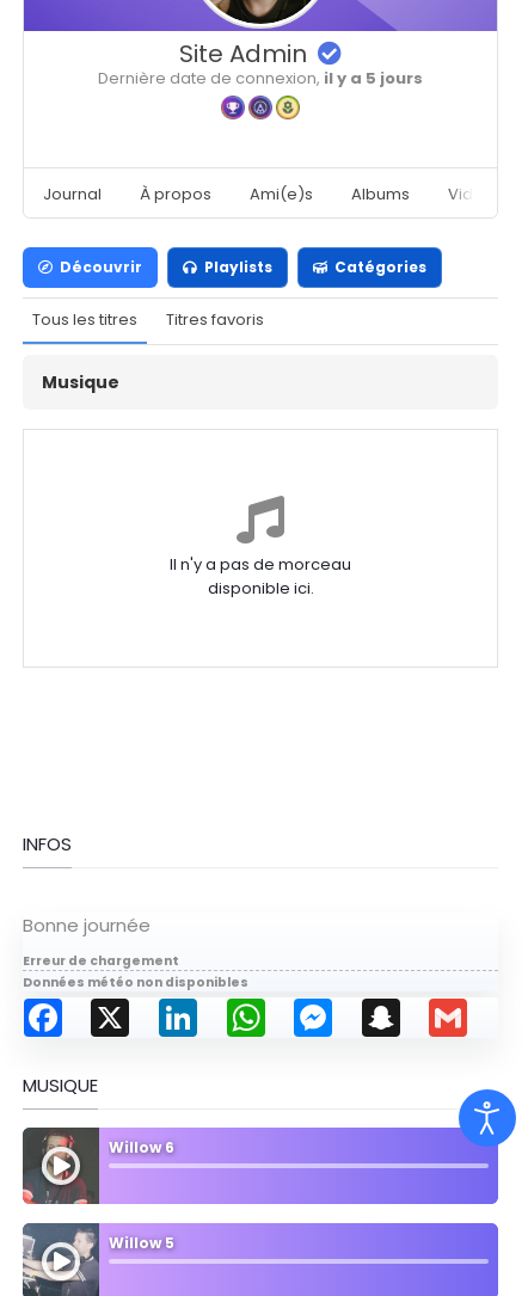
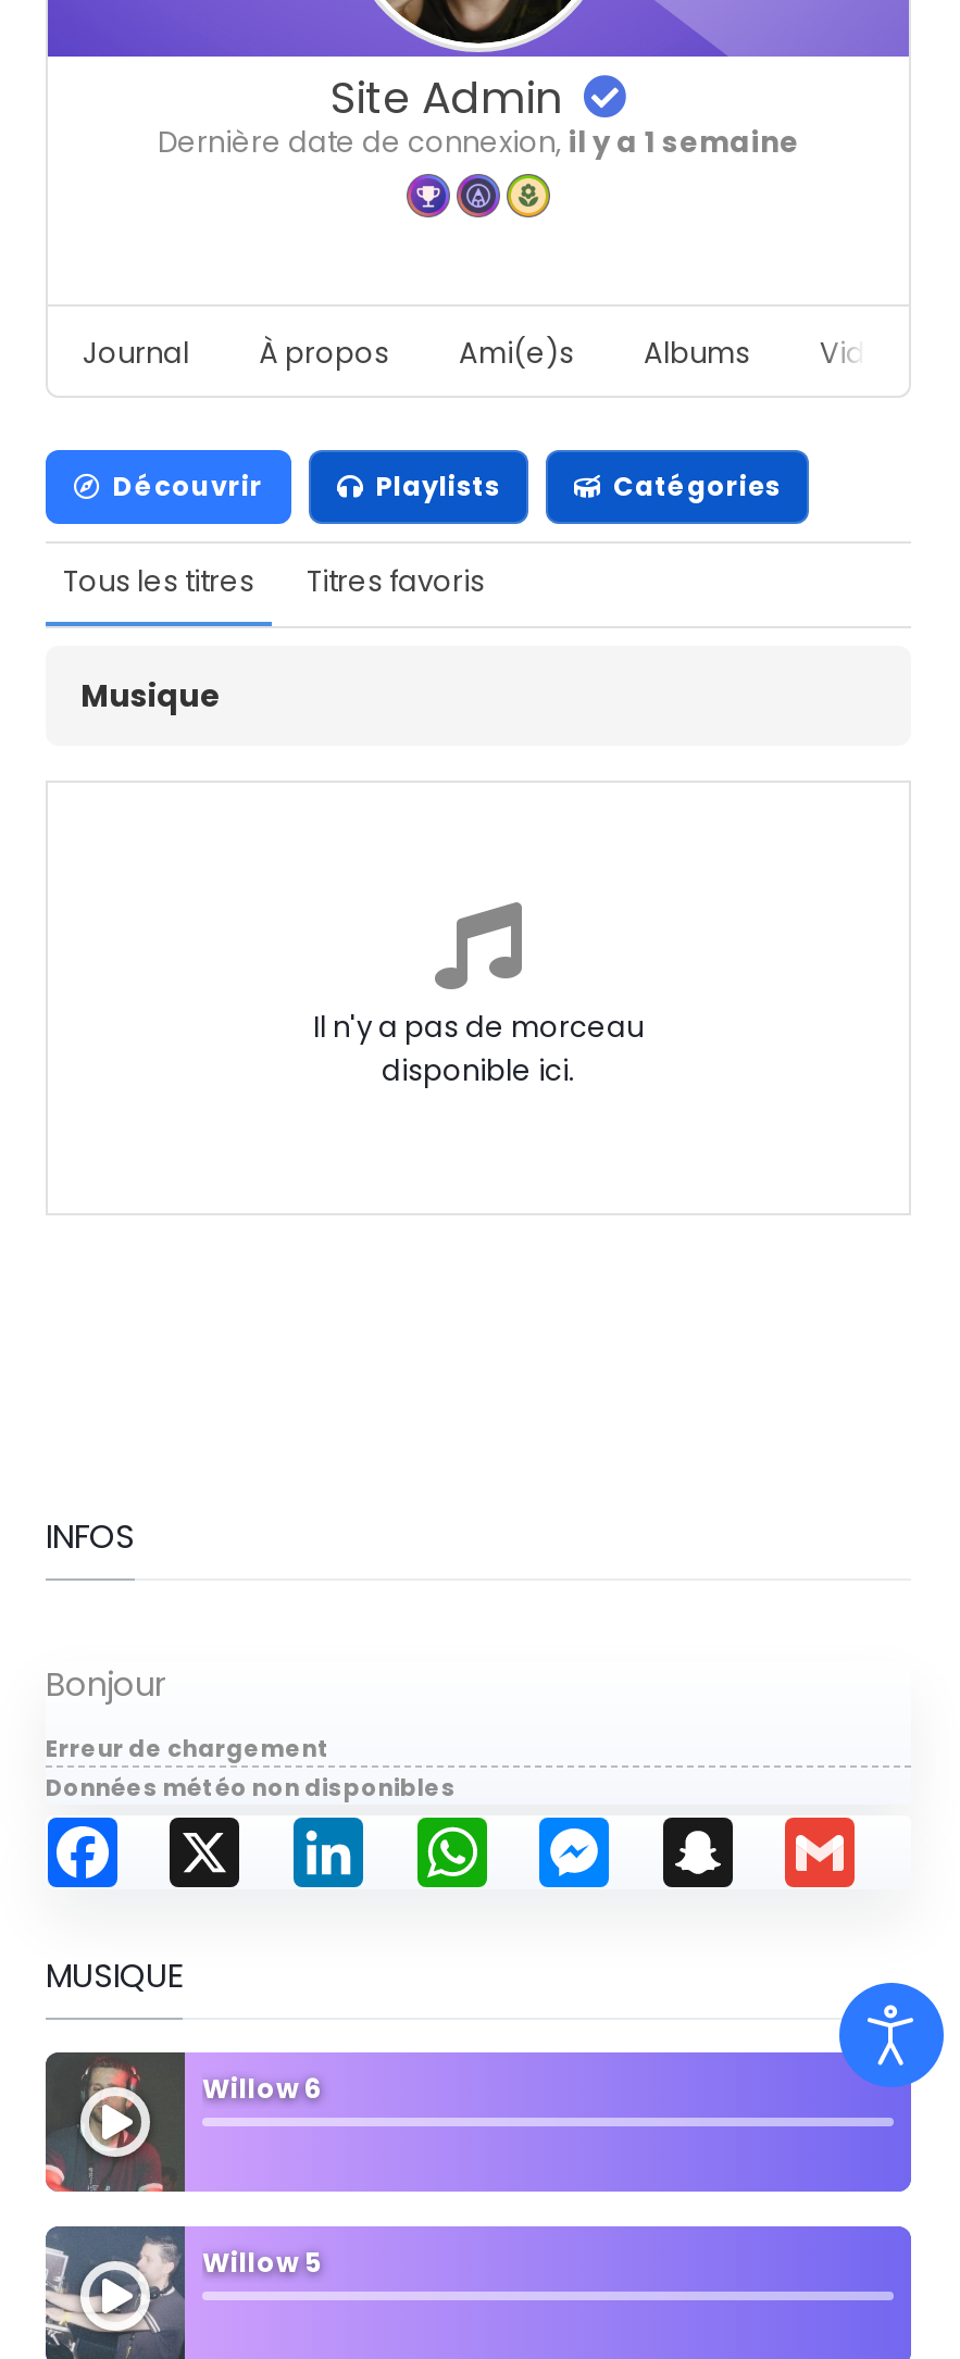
[98,67,423,90] Dernière date de connexion, il y a 5 jours -> [158,122,799,163] Dernière date de connexion, il y a 1 semaine
[23,913,151,938] Bonne journée -> [46,1661,165,1707] Bonjour

